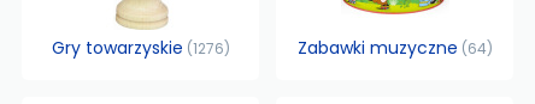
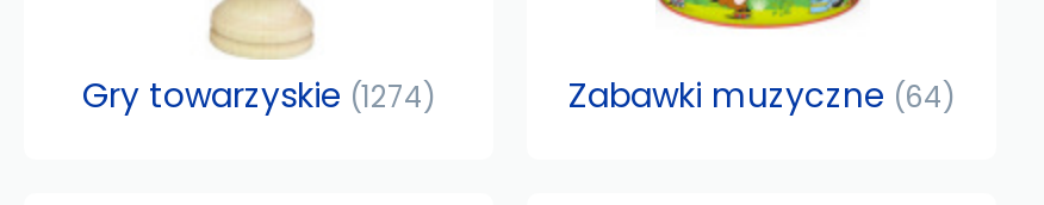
[51,36,224,60] Gry towarzyskie 1276 -> [82,72,423,119] Gry towarzyskie 1274

